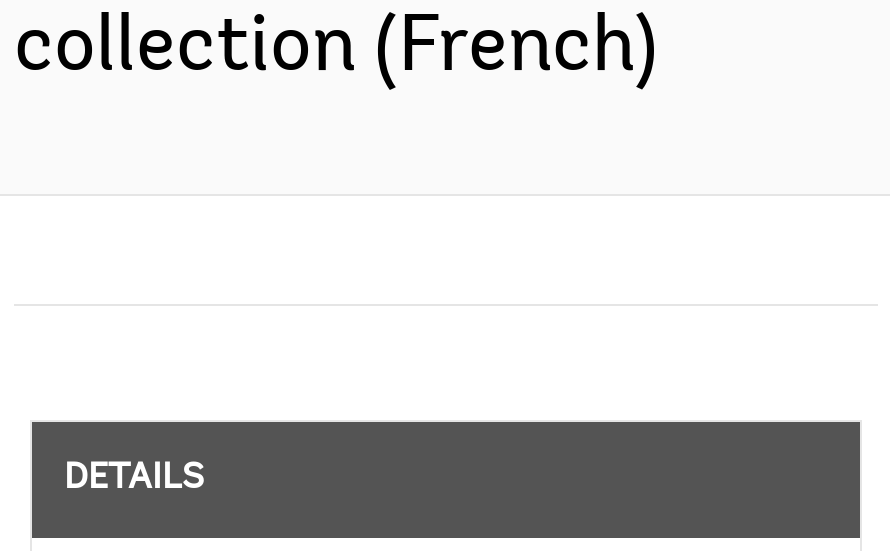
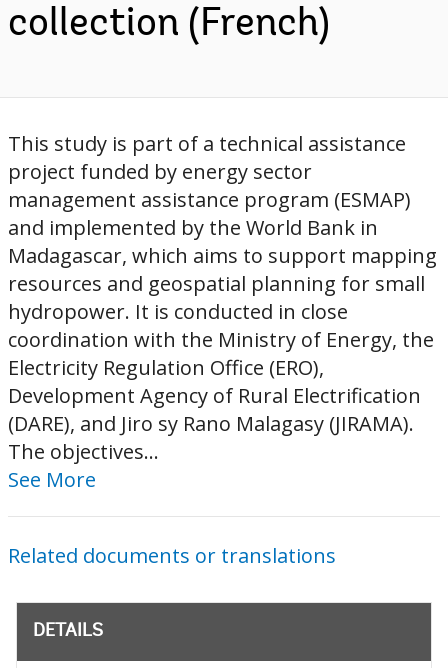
none -> [8,130,437,569] This study is part of a technical assistance | project funded by energy sector | management assistance program (ESMAP) | and implemented by the World Bank in | Madagascar, which aims to support mapping | resources and geospatial planning for small | hydropower. It is conducted in close | coordination with the Ministry of Energy, the | Electricity Regulation Office (ERO), | Development Agency of Rural Electrification | (DARE), and Jiro sy Rano Malagasy (JIRAMA). | The objectives... | See More | Related documents or translations

